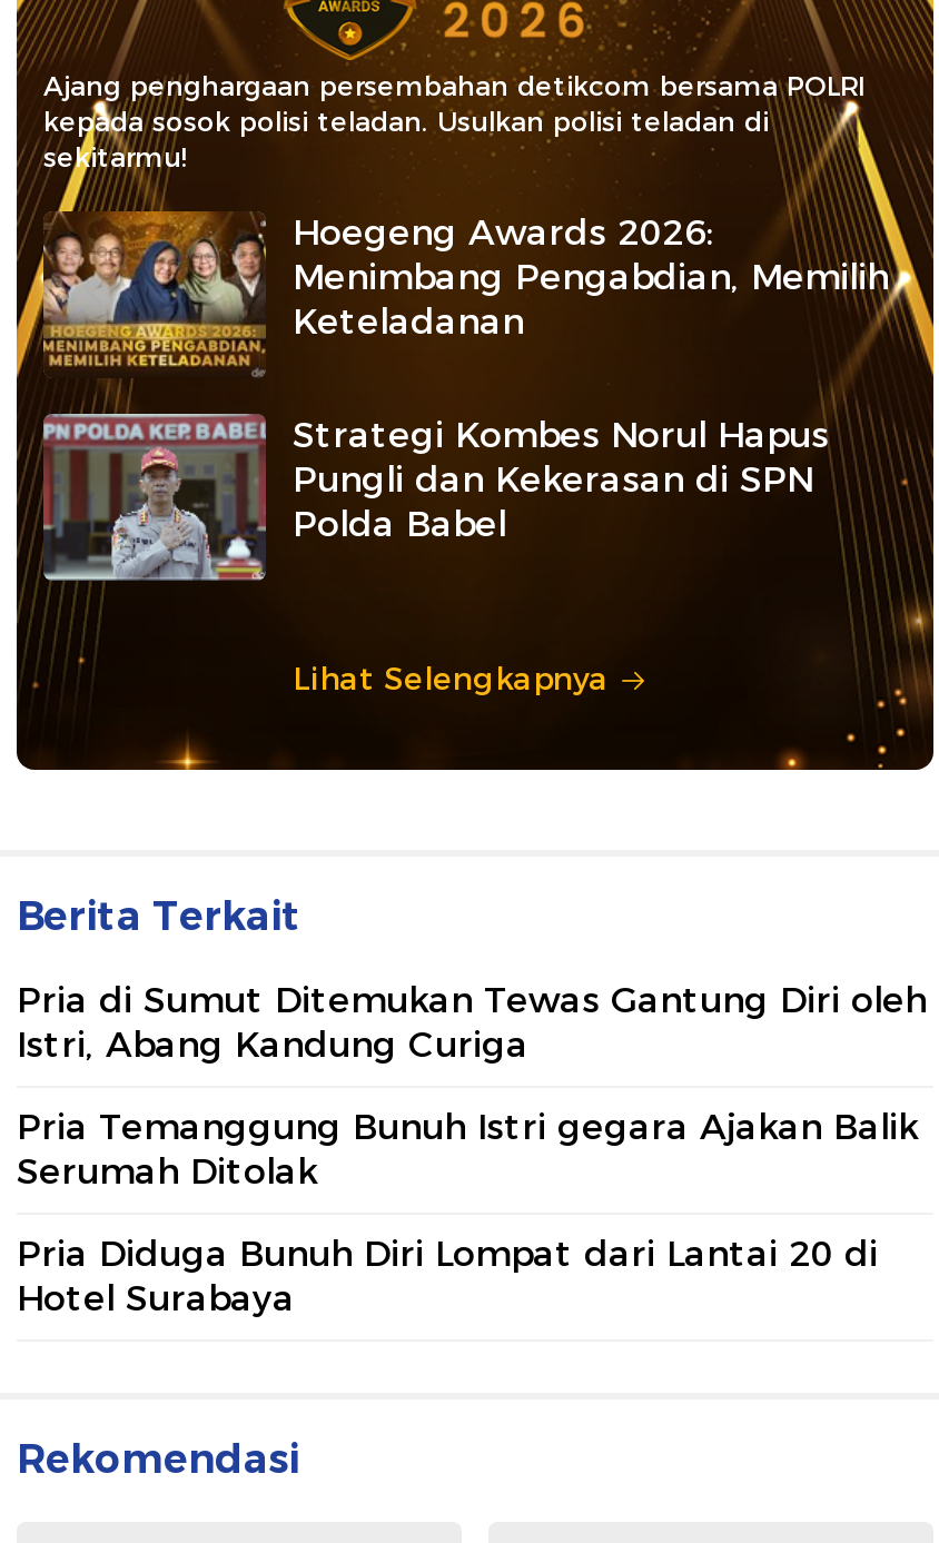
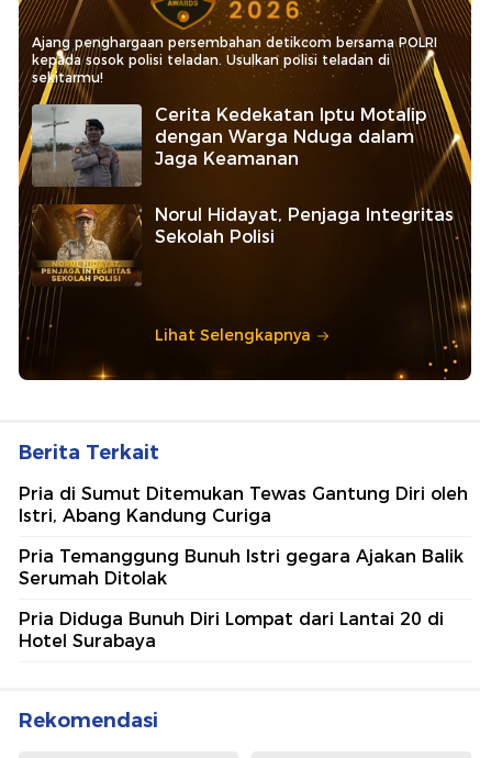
[41,209,889,376] [image] | Hoegeng Awards 2026: | Menimbang Pengabdian, Memilih | Keteladanan -> [31,103,426,187] [image] | Cerita Kedekatan Iptu Motalip | dengan Warga Nduga dalam | Jaga Keamanan
[41,412,829,583] [image] | Strategi Kombes Norul Hapus | Pungli dan Kekerasan di SPN | Polda Babel -> [32,203,454,287] [image] | Norul Hidayat, Penjaga Integritas | Sekolah Polisi

